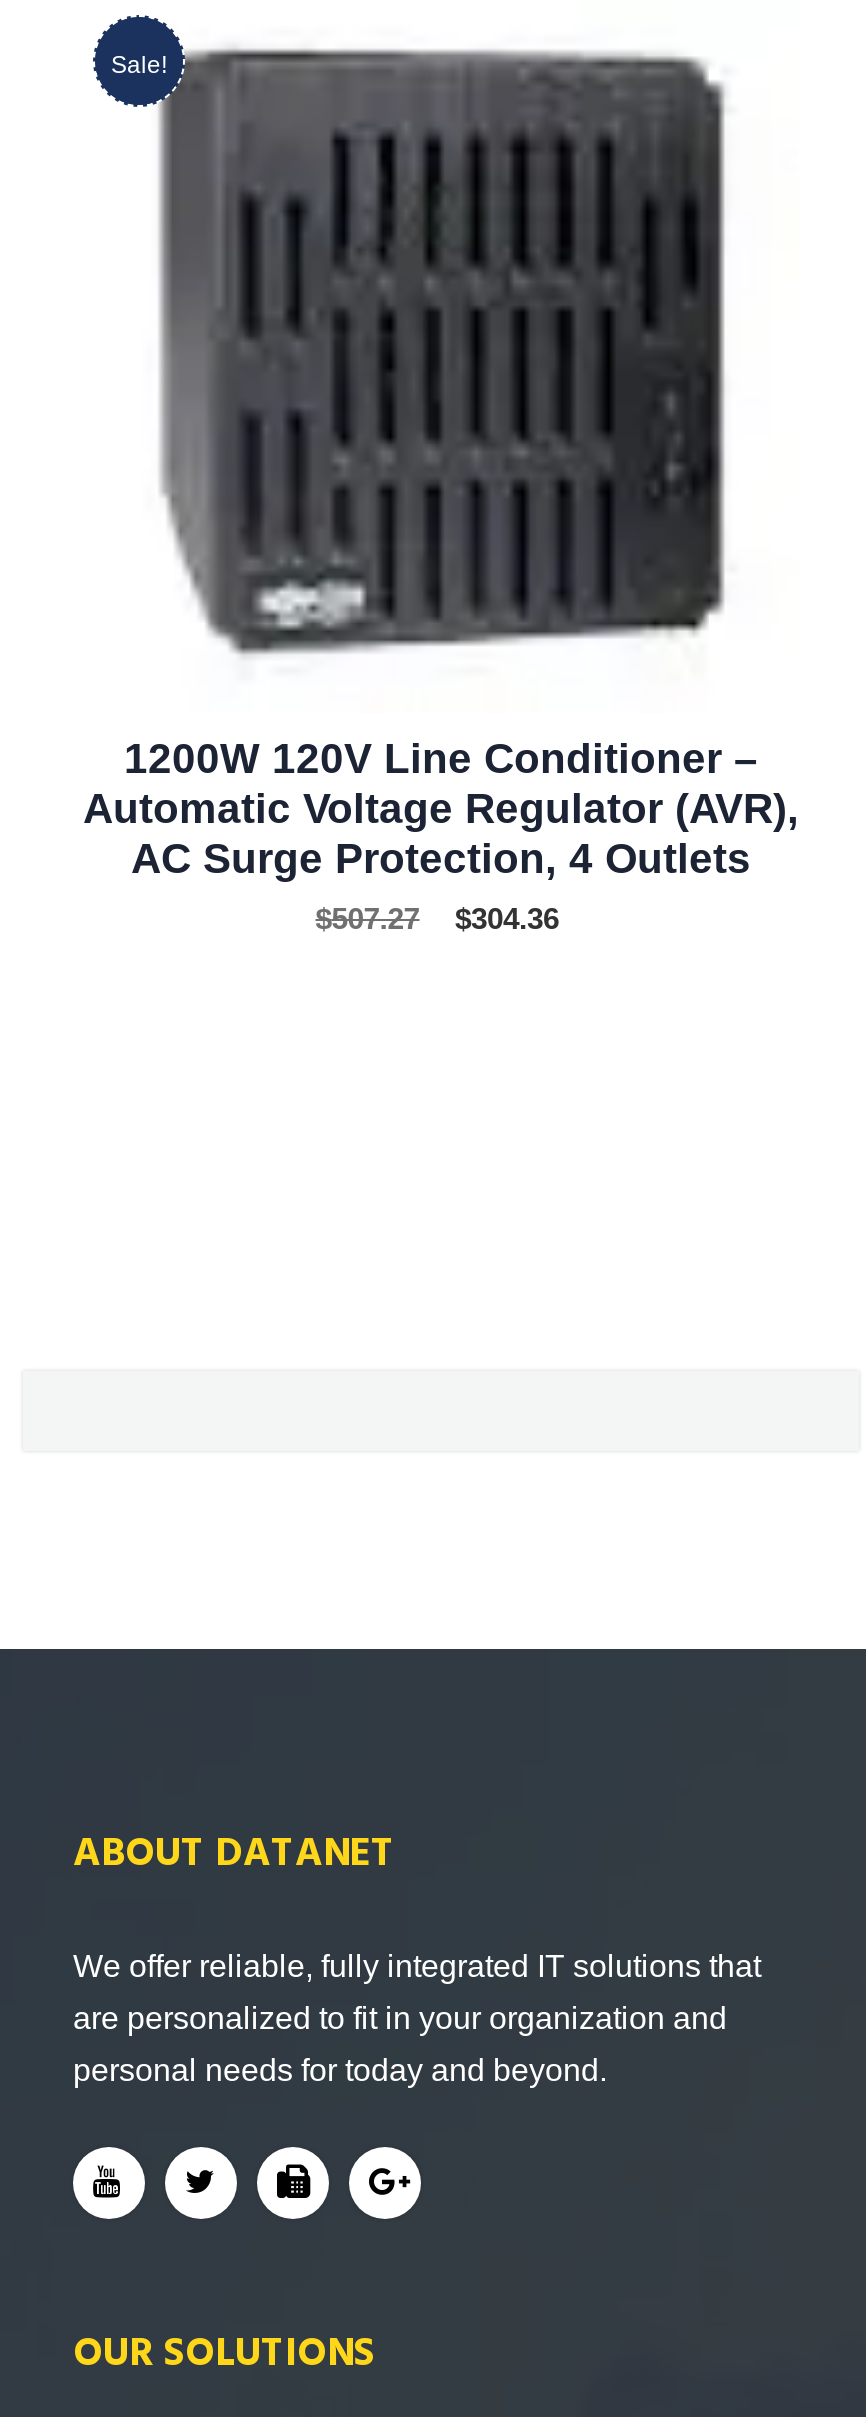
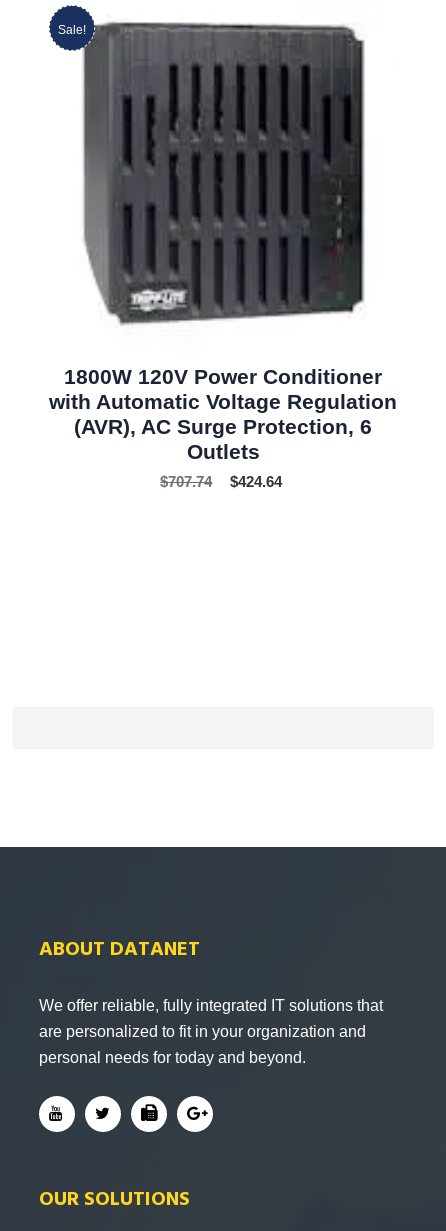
[83,737,799,934] 1200W 120V Line Conditioner – | Automatic Voltage Regulator (AVR), | AC Surge Protection, 4 Outlets | $507.27 | $304.36 -> [49,366,397,490] 1800W 120V Power Conditioner | with Automatic Voltage Regulation | (AVR), AC Surge Protection, 6 | Outlets | $707.74 | $424.64

